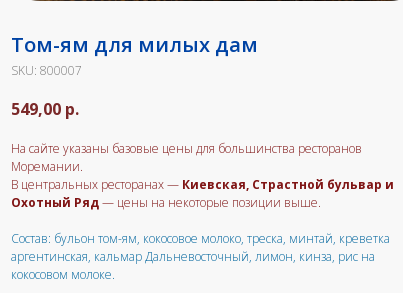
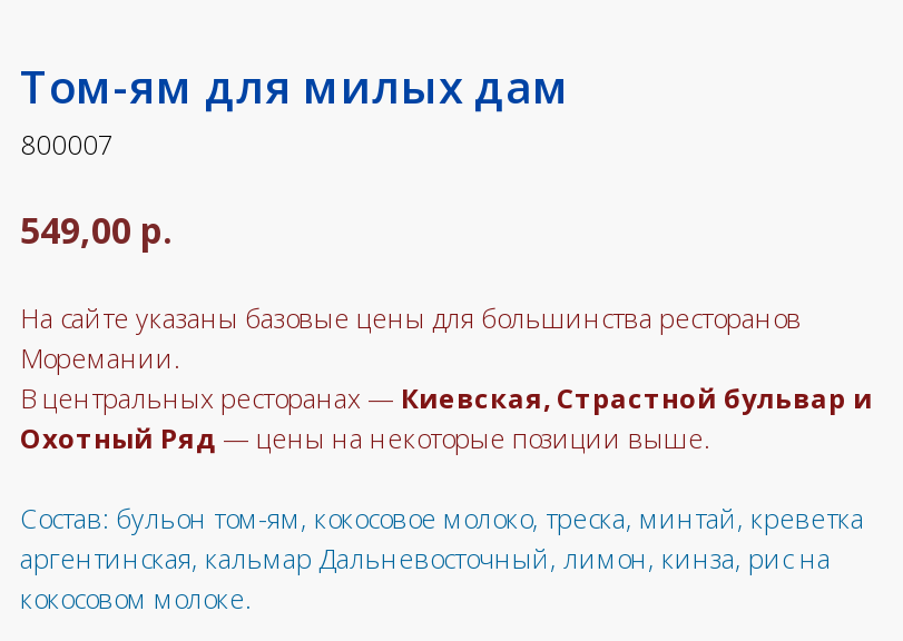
[11,62,82,79] SKU: 800007 -> [20,126,114,164] 800007

